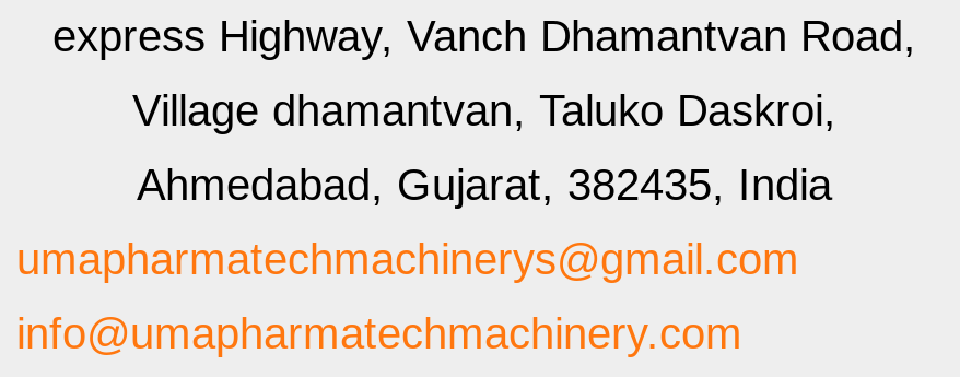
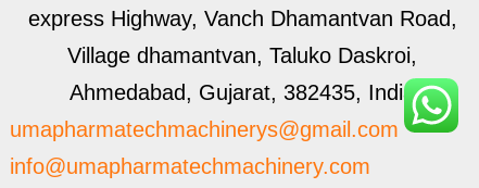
none -> [403,77,459,134] [image]

